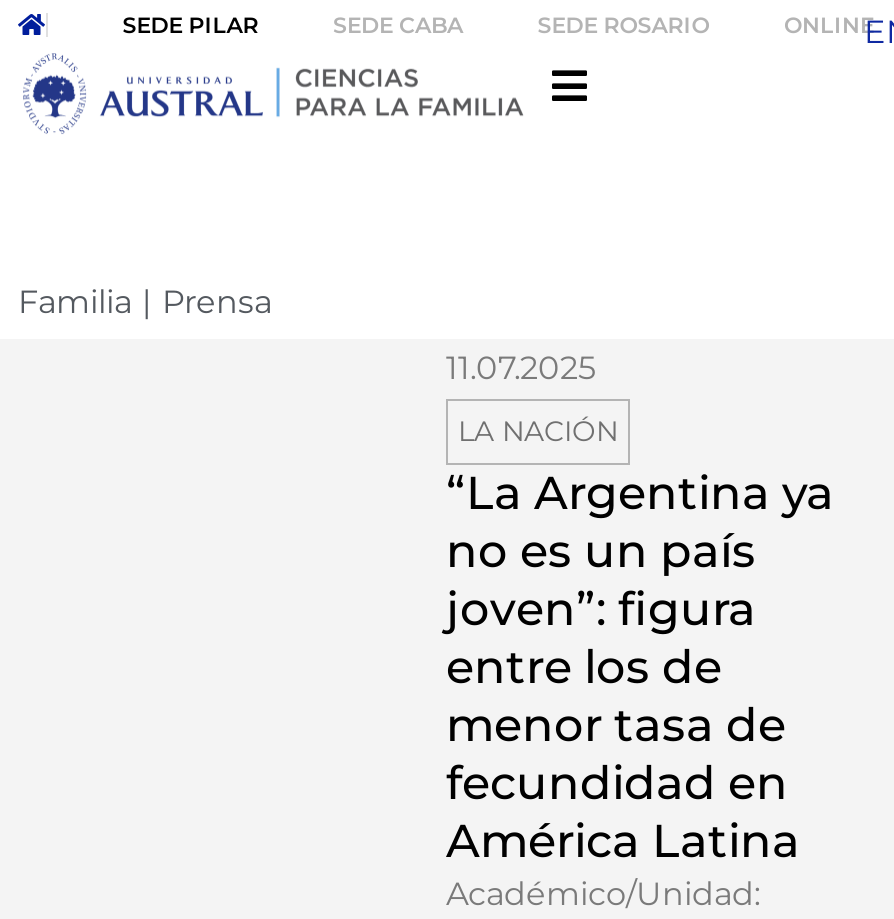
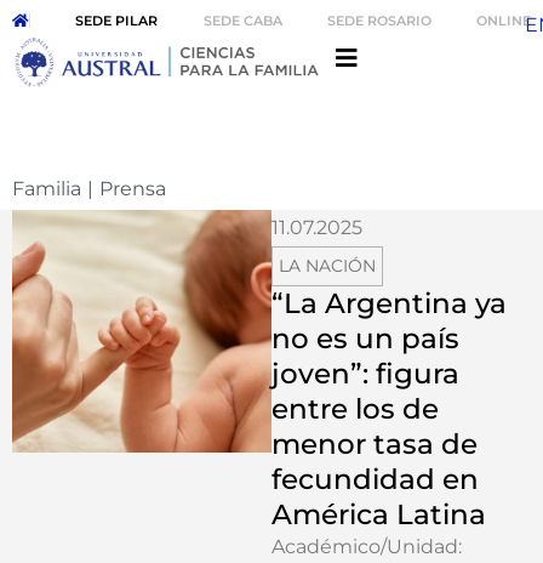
none -> [11,209,273,454] [image]

